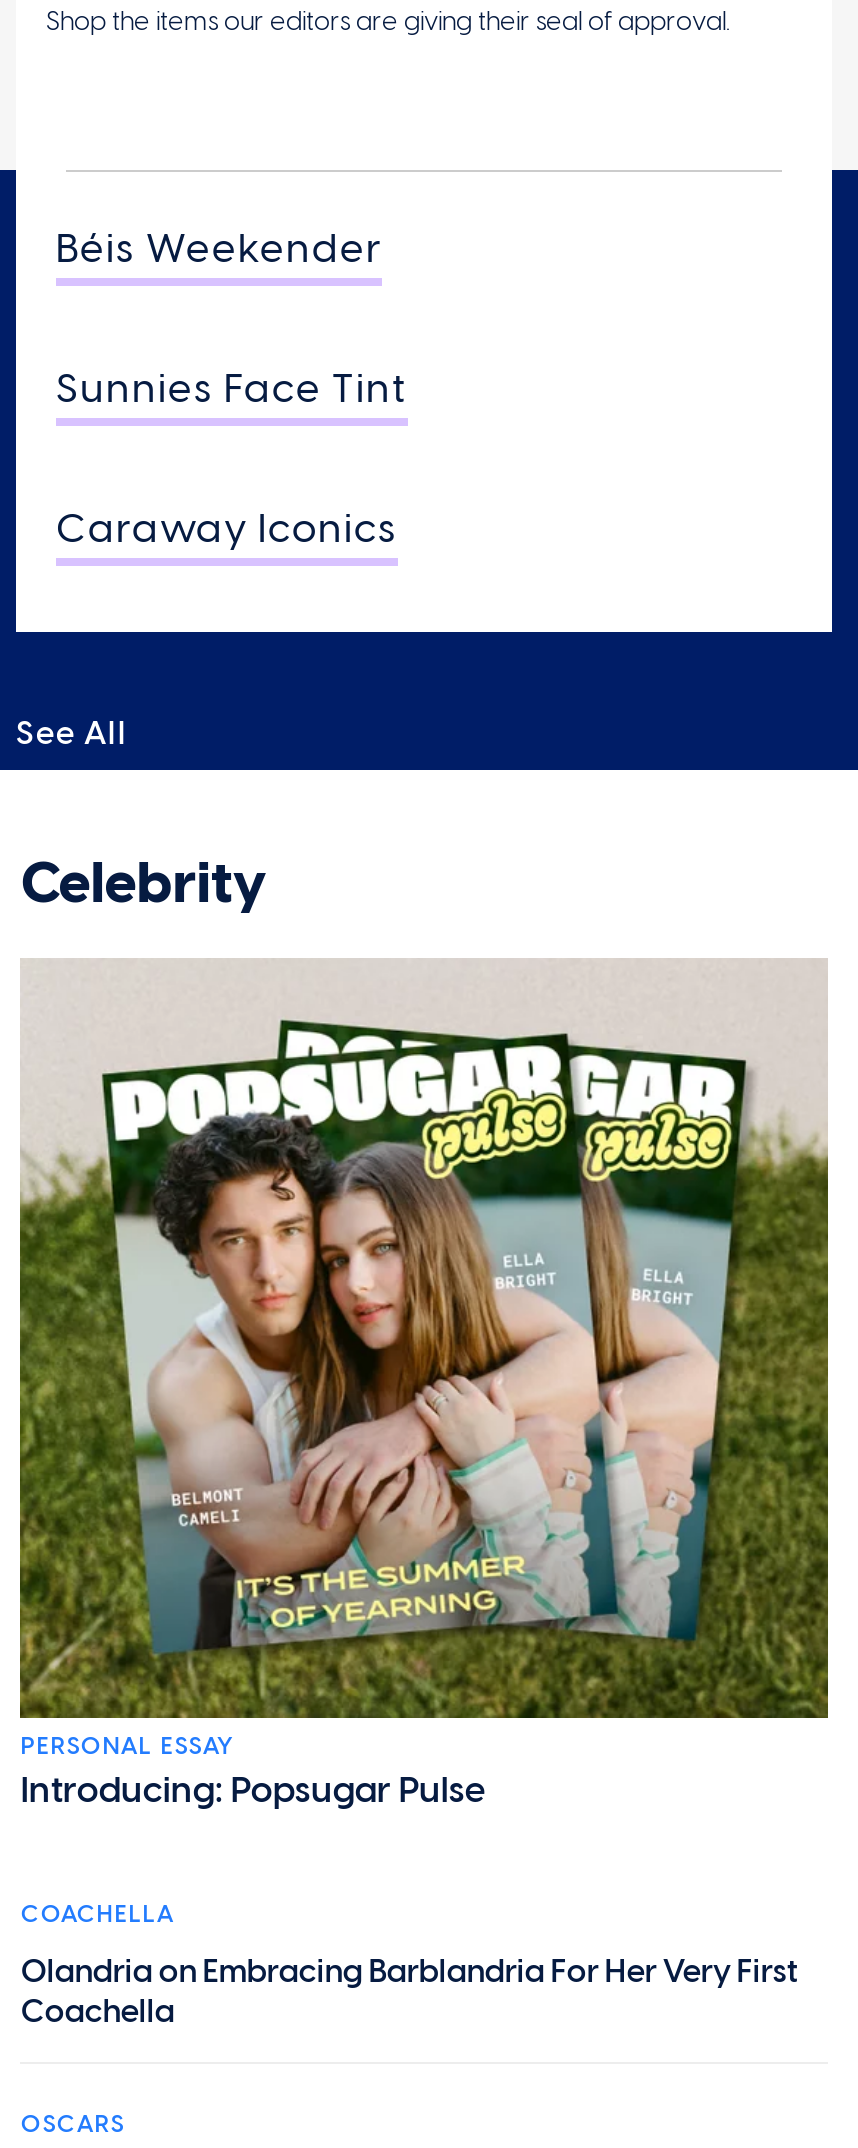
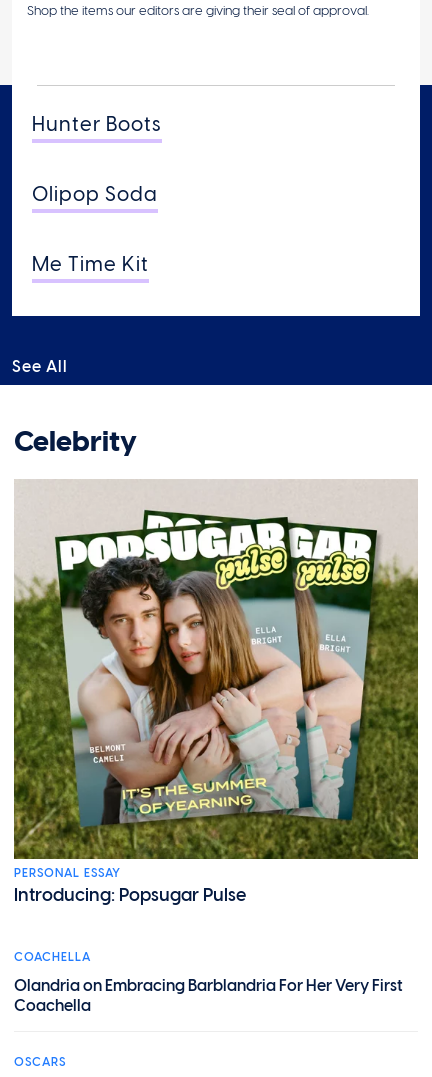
[56,224,382,272] Béis Weekender -> [32,112,162,136] Hunter Boots
[56,364,408,412] Sunnies Face Tint -> [32,182,158,206] Olipop Soda
[56,504,398,552] Caraway Iconics -> [32,252,149,276] Me Time Kit

